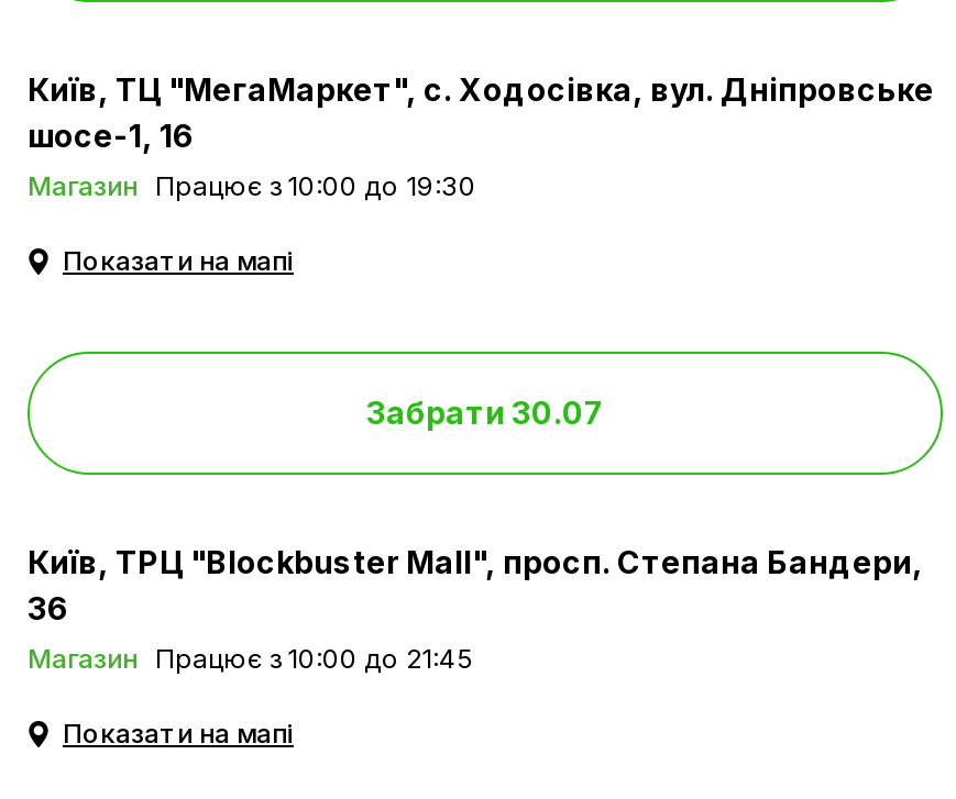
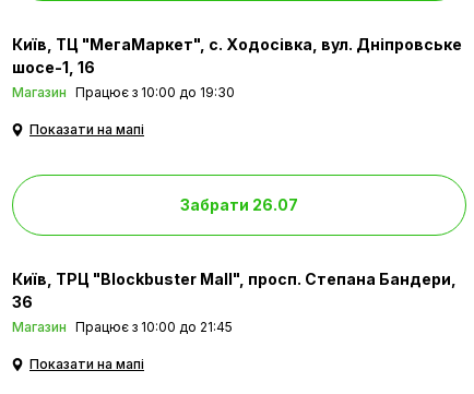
[366,394,604,432] Забрати 30.07 -> [180,196,298,214] Забрати 26.07

